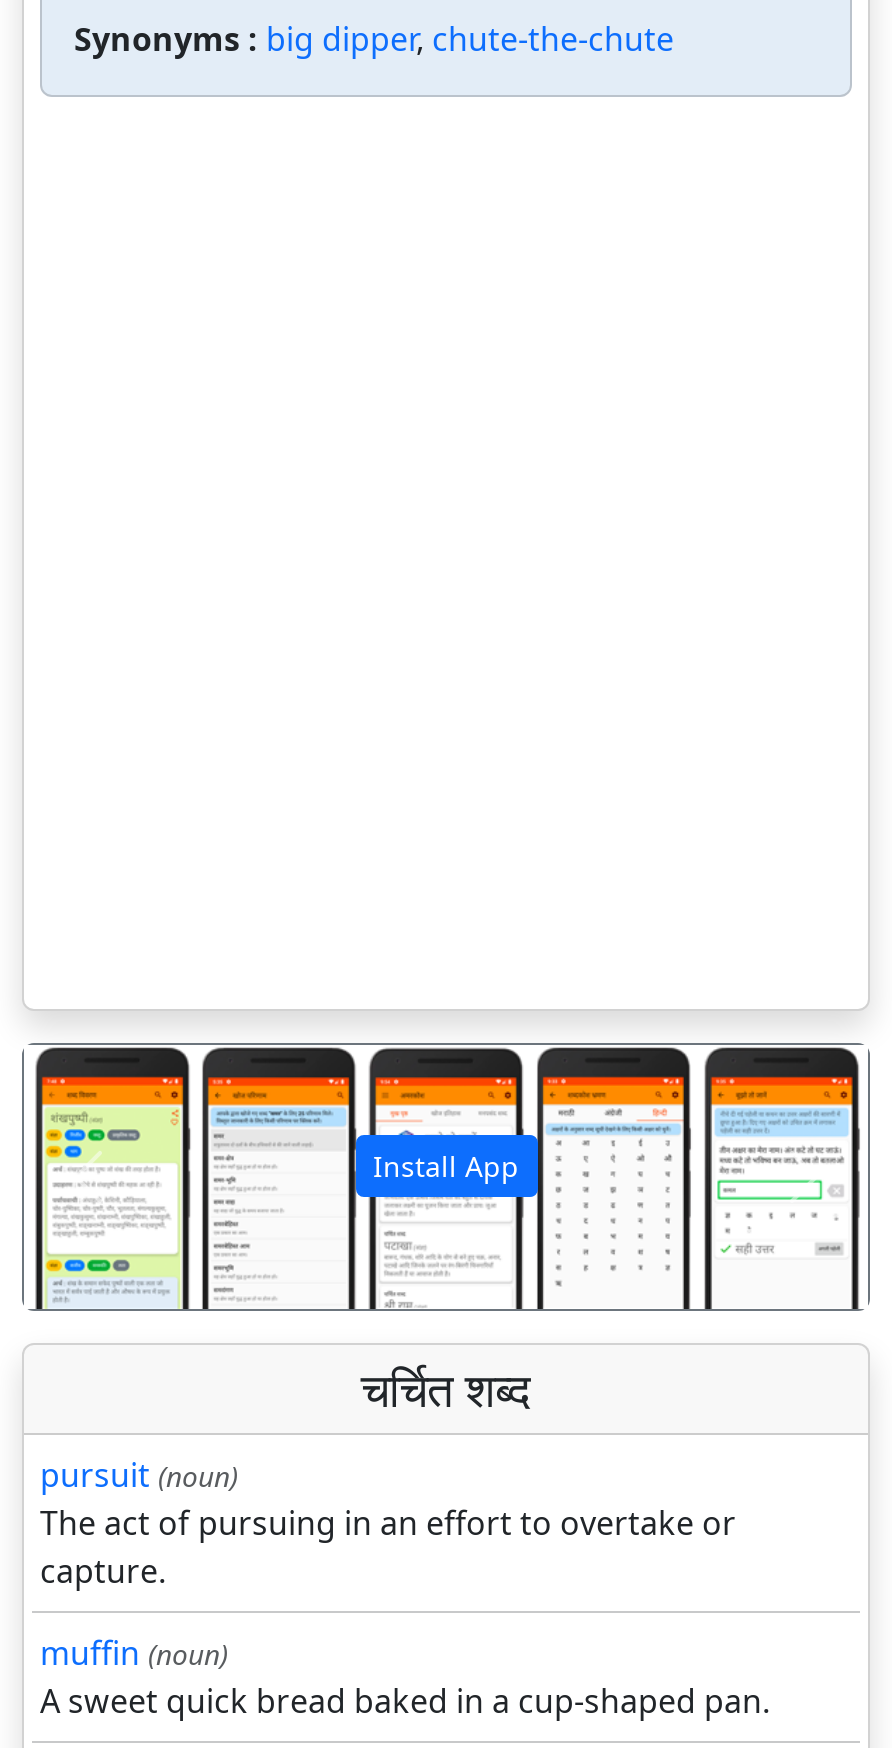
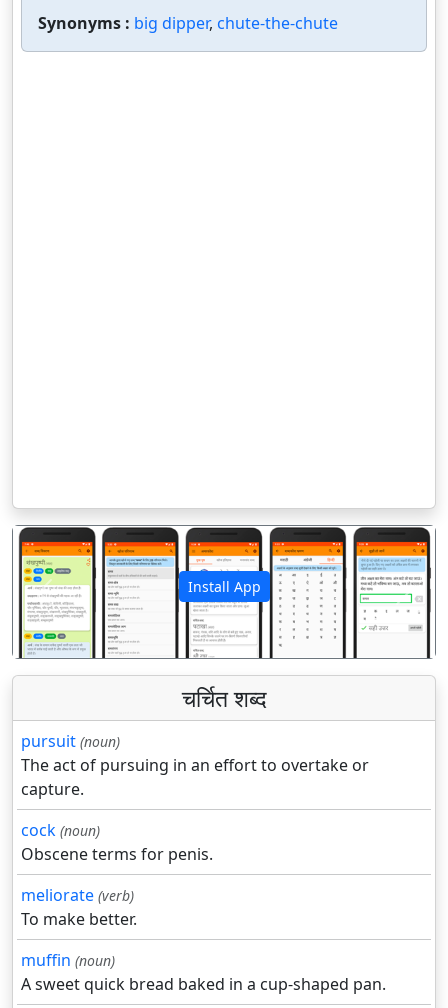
none -> [21,819,213,930] cock (noun) | Obscene terms for penis. | meliorate (verb) | To make better.

